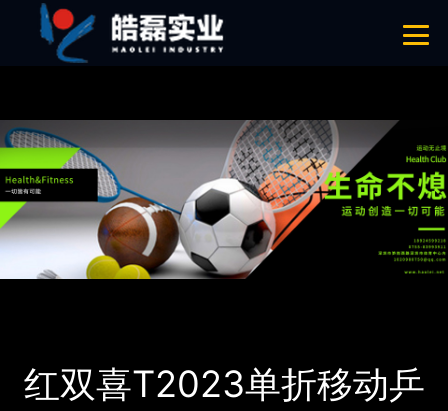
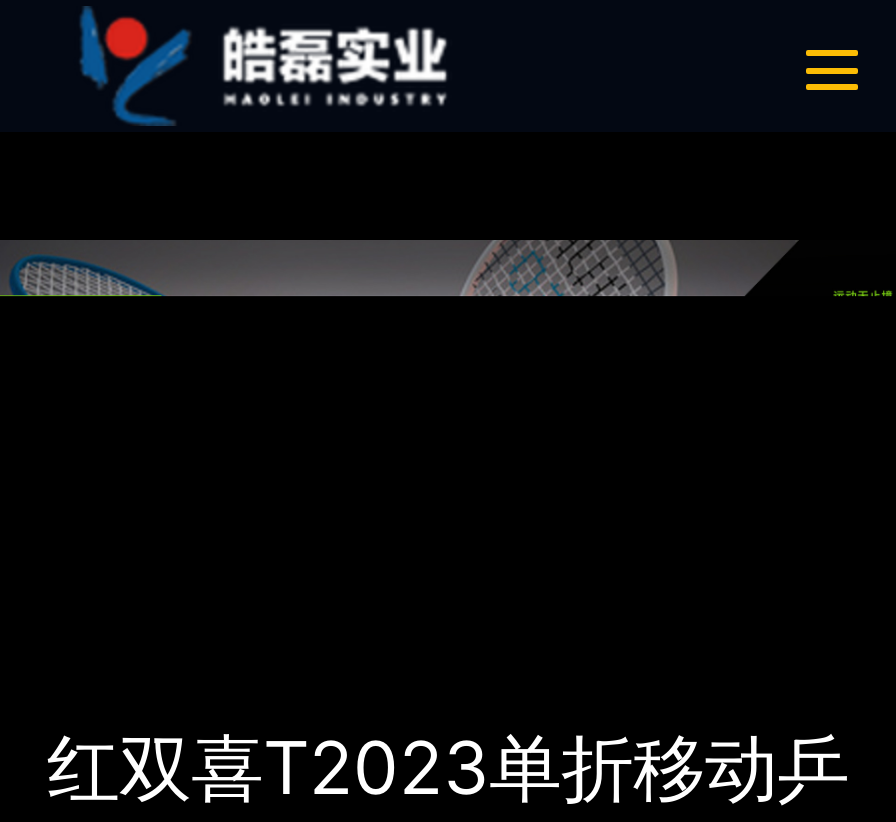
[3,147,445,280] [image] -> none

